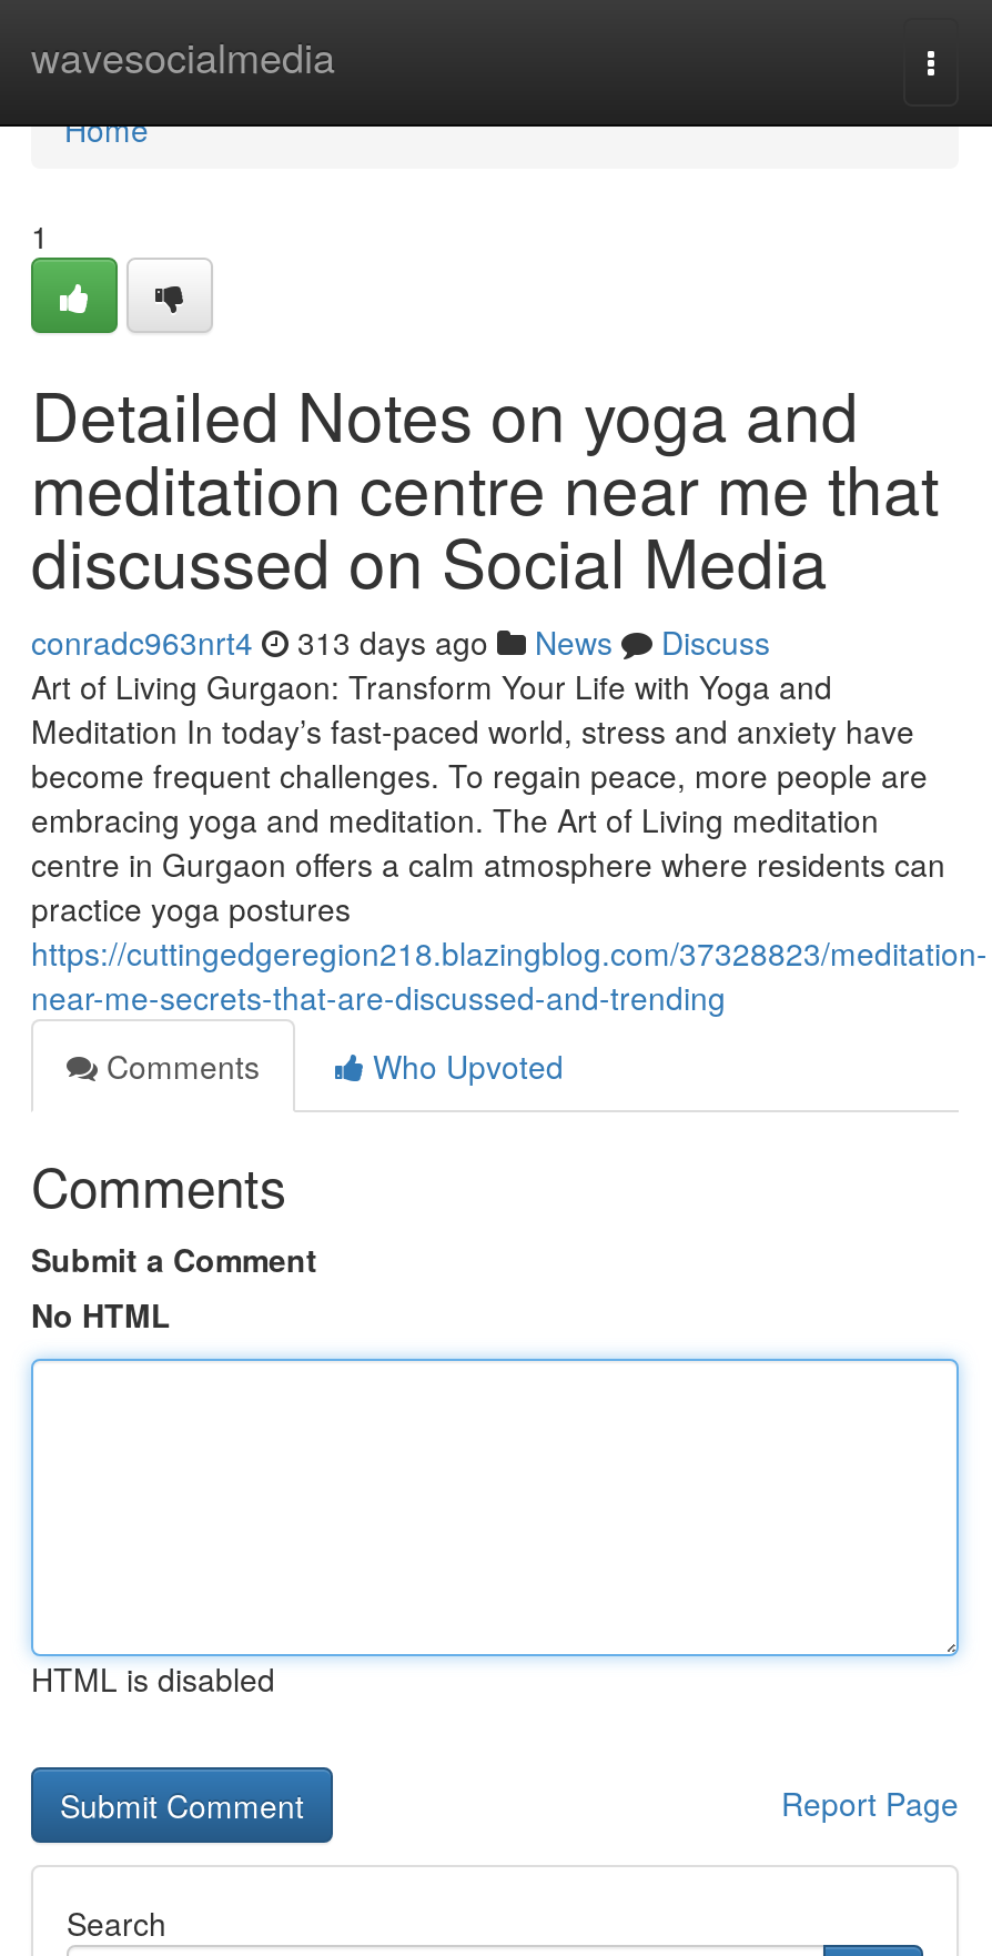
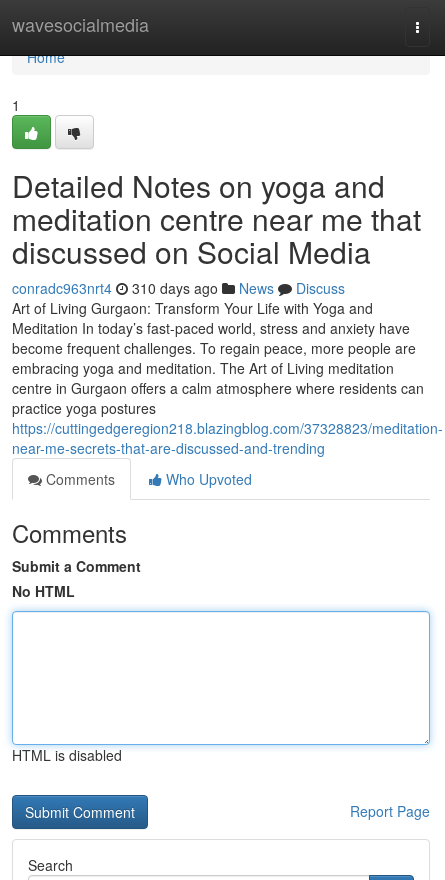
[31,619,770,664] conradc963nrt4 313 days ago News Discuss -> [12,278,345,298] conradc963nrt4 310 days ago News Discuss

